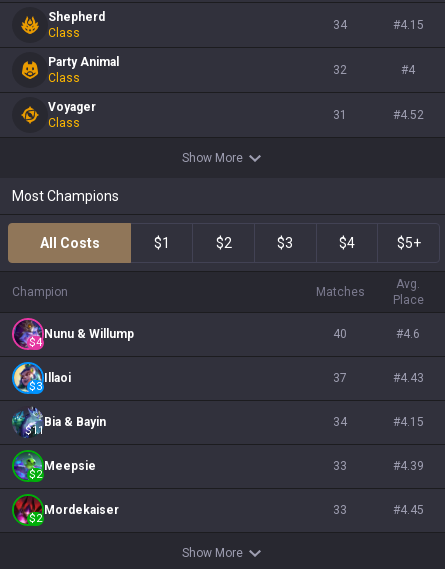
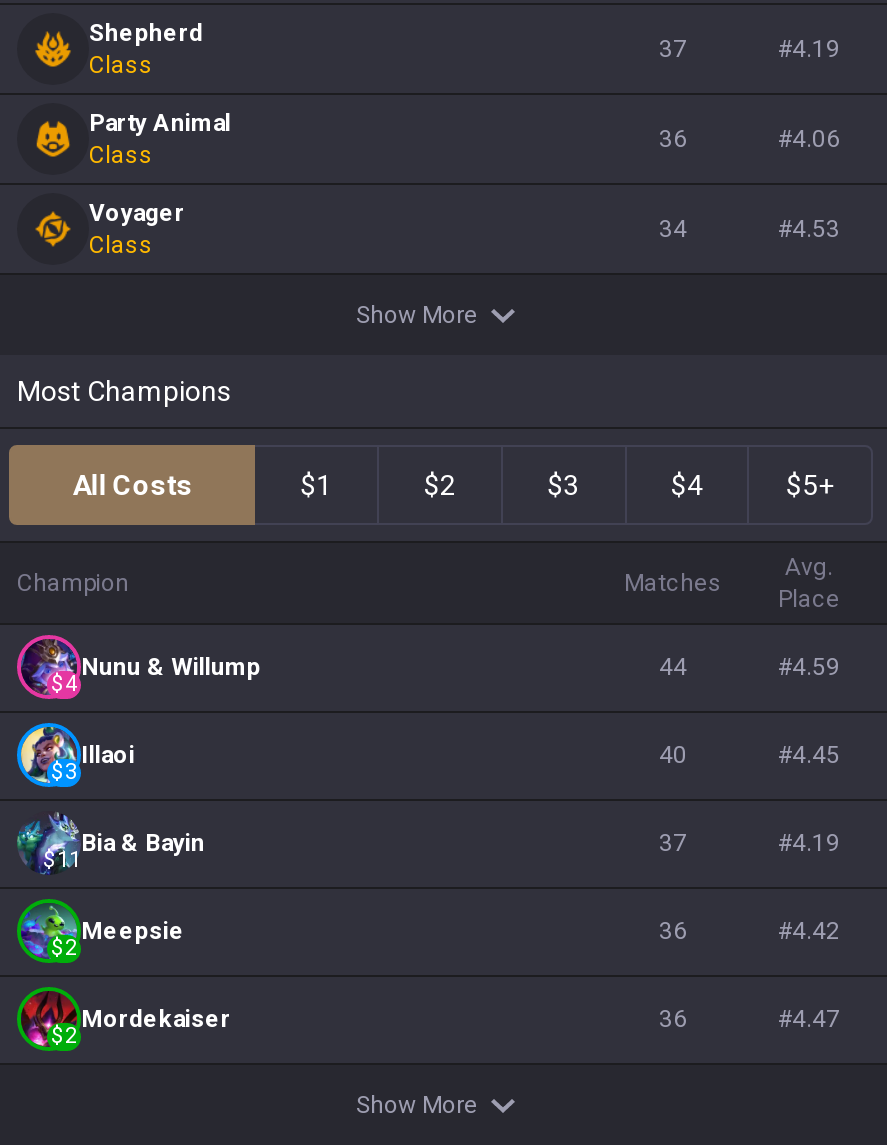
[333,18,347,32] 34 -> [659,35,687,63] 37
[392,18,423,32] #4.15 -> [778,35,840,63] #4.19
[333,63,347,77] 32 -> [659,125,687,153] 36
[401,63,415,77] #4 -> [778,125,840,153] #4.06
[333,108,347,122] 31 -> [659,215,687,243] 34
[392,108,423,122] #4.52 -> [778,215,840,243] #4.53
[333,327,347,341] 40 -> [659,653,687,681] 44
[396,327,420,341] #4.6 -> [778,653,840,681] #4.59
[333,371,347,385] 37 -> [659,741,687,769] 40
[392,371,423,385] #4.43 -> [778,741,840,769] #4.45
[333,415,347,429] 34 -> [659,829,687,857] 37
[392,415,423,429] #4.15 -> [778,829,840,857] #4.19
[333,459,347,473] 33 -> [659,917,687,945] 36
[392,459,423,473] #4.39 -> [778,917,840,945] #4.42
[333,503,347,517] 33 -> [659,1005,687,1033] 36
[392,503,423,517] #4.45 -> [778,1005,840,1033] #4.47

